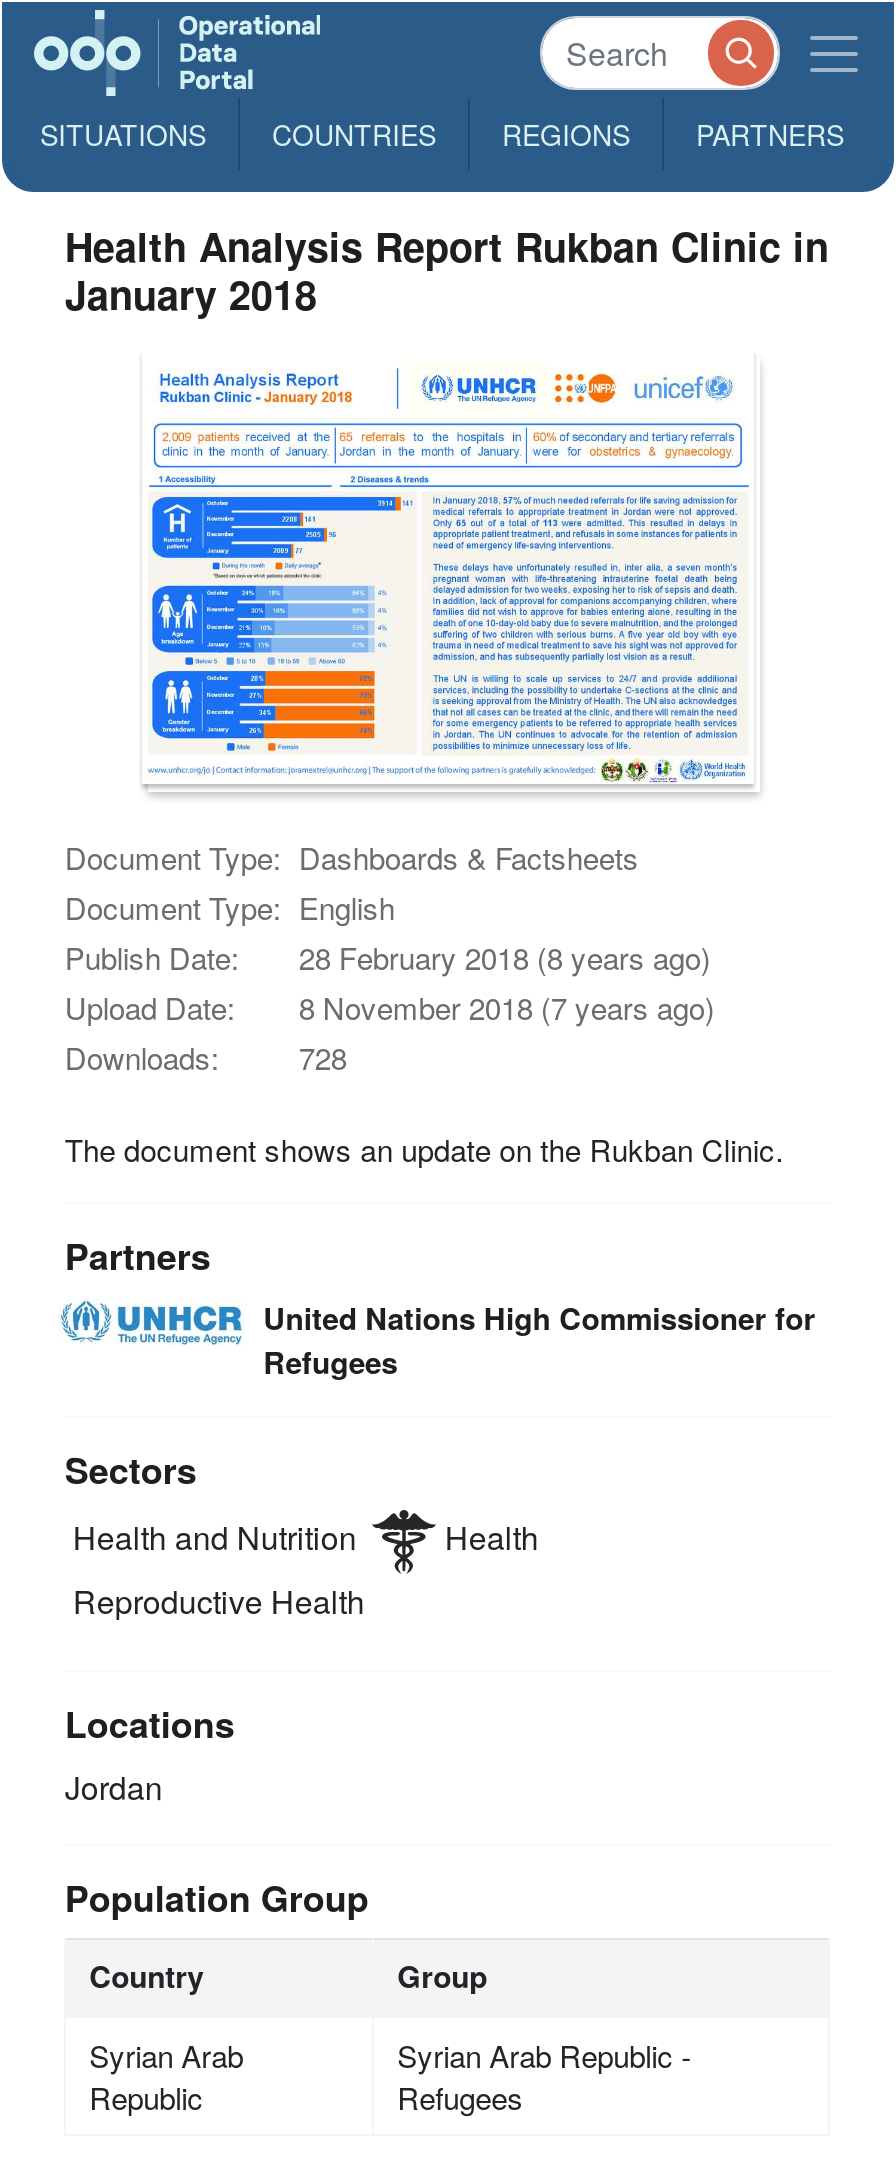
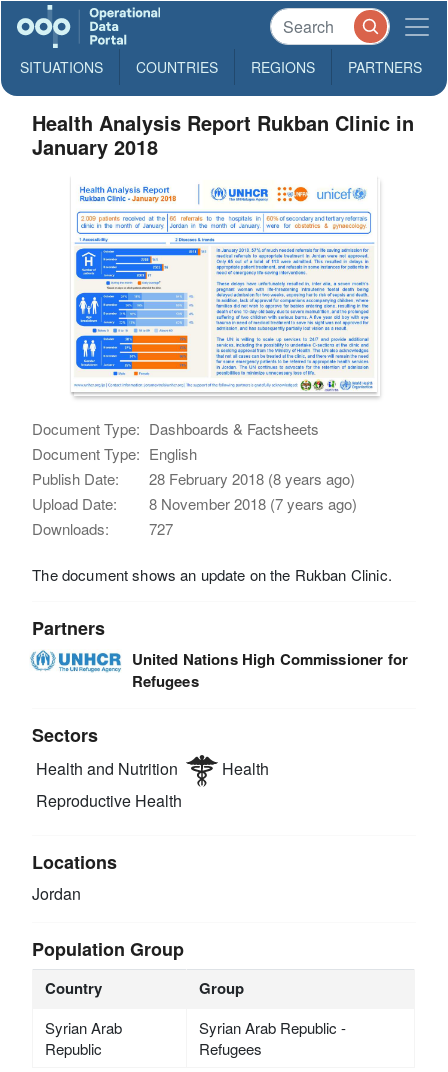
[65,1036,347,1078] Downloads: 728 -> [32,518,173,539] Downloads: 727

